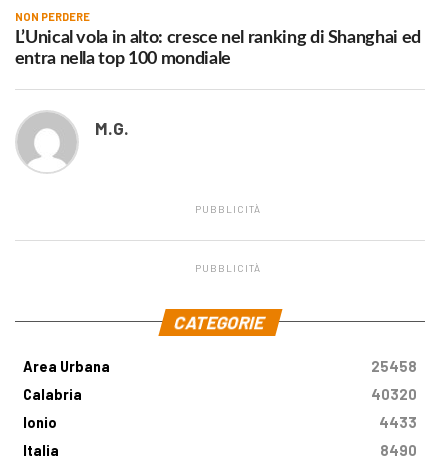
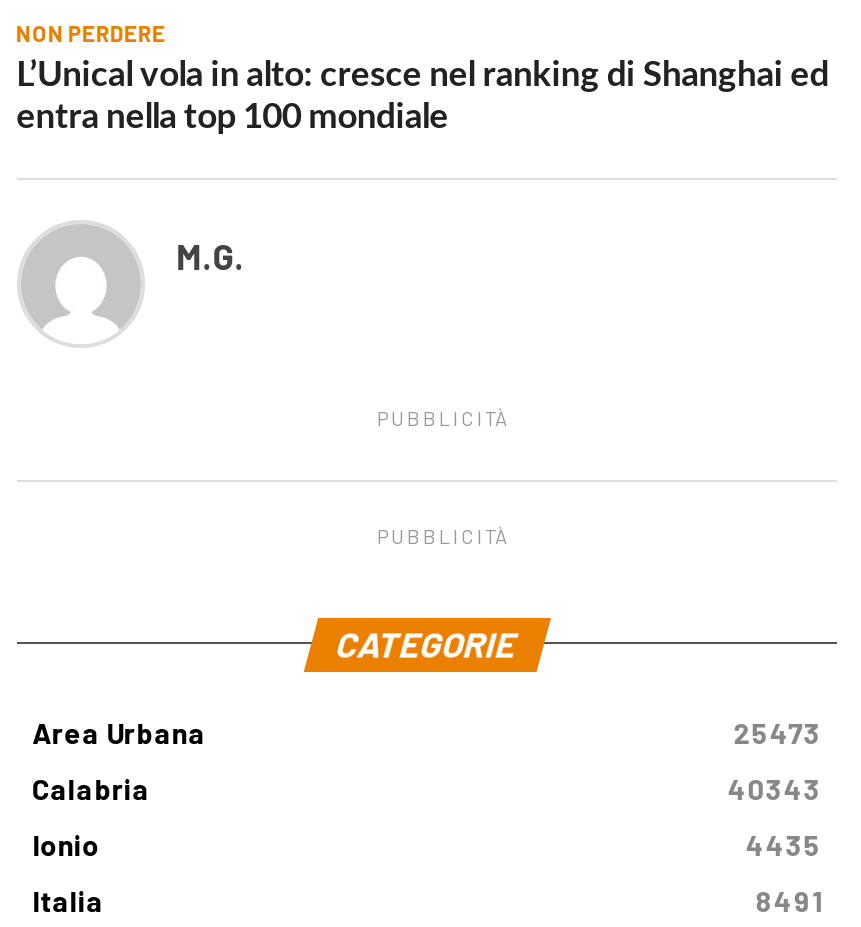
[371,358,417,375] 25458 -> [734,716,822,750] 25473
[371,386,417,403] 40320 -> [728,772,822,806] 40343
[379,414,417,431] 4433 -> [746,828,822,862] 4435
[380,442,417,459] 8490 -> [756,884,822,918] 8491

